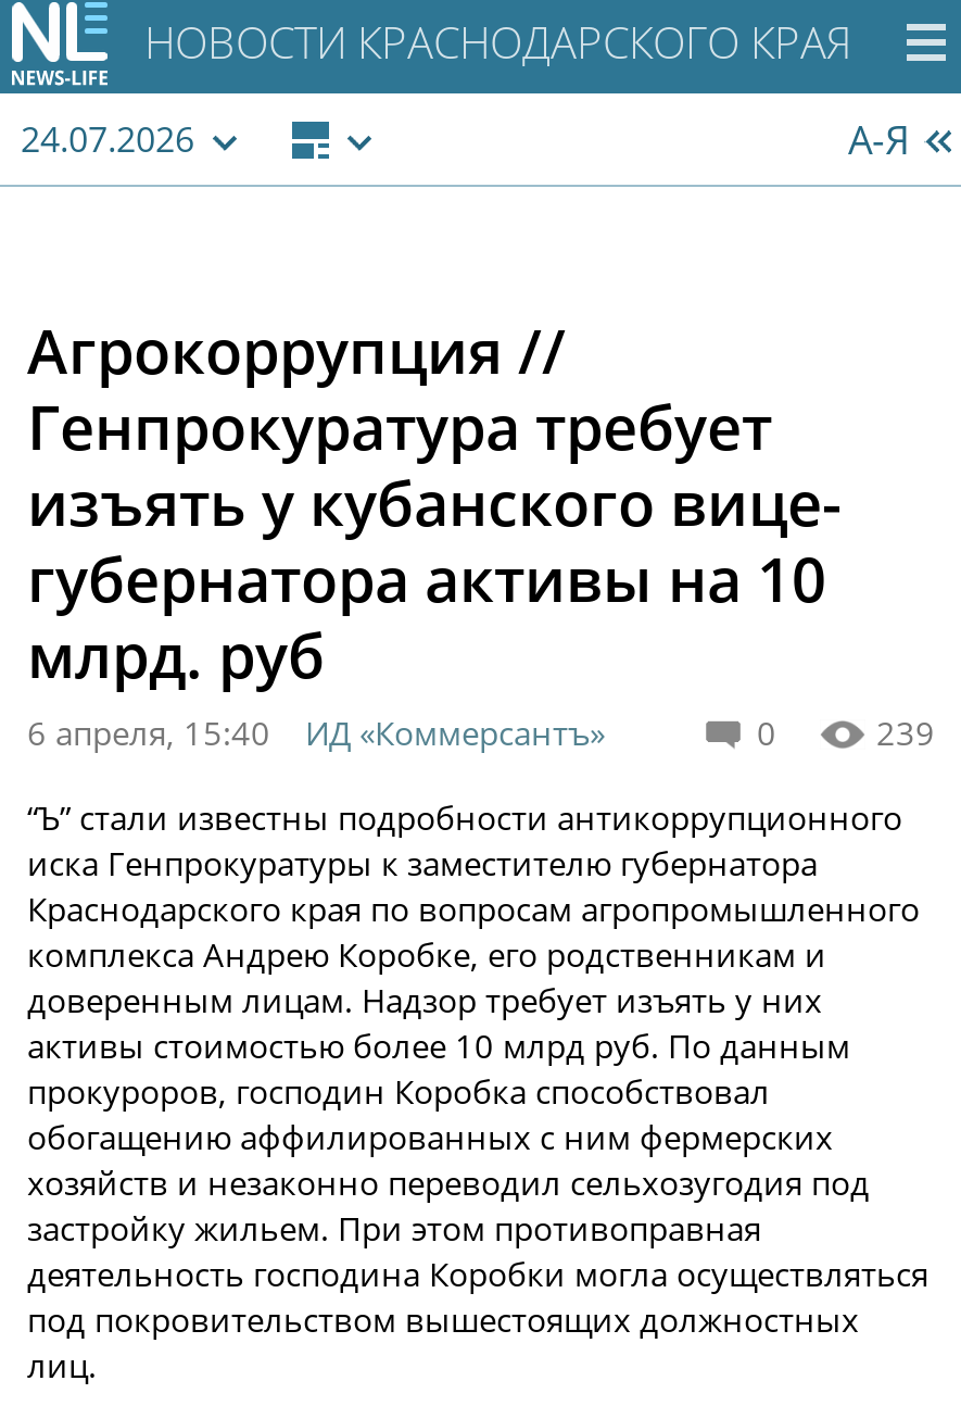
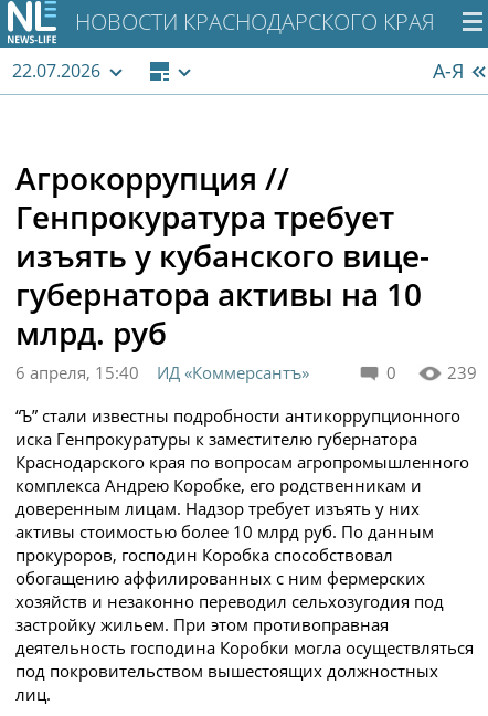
[21,114,194,162] 24.07.2026 -> [12,58,100,82] 22.07.2026

